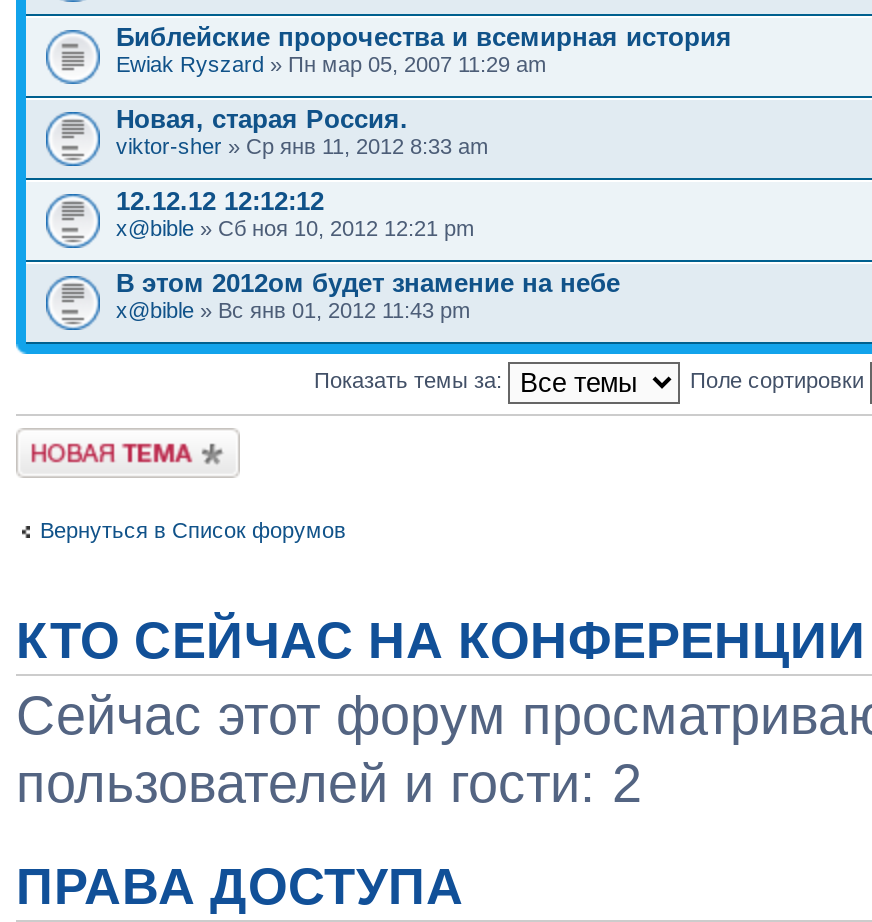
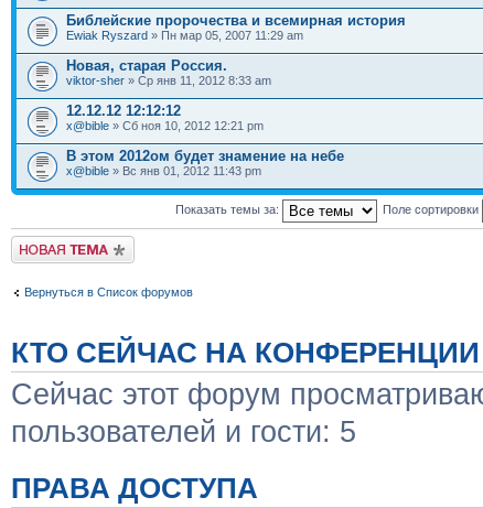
[16,753,642,813] пользователей и гости: 2 -> [11,415,356,448] пользователей и гости: 5

